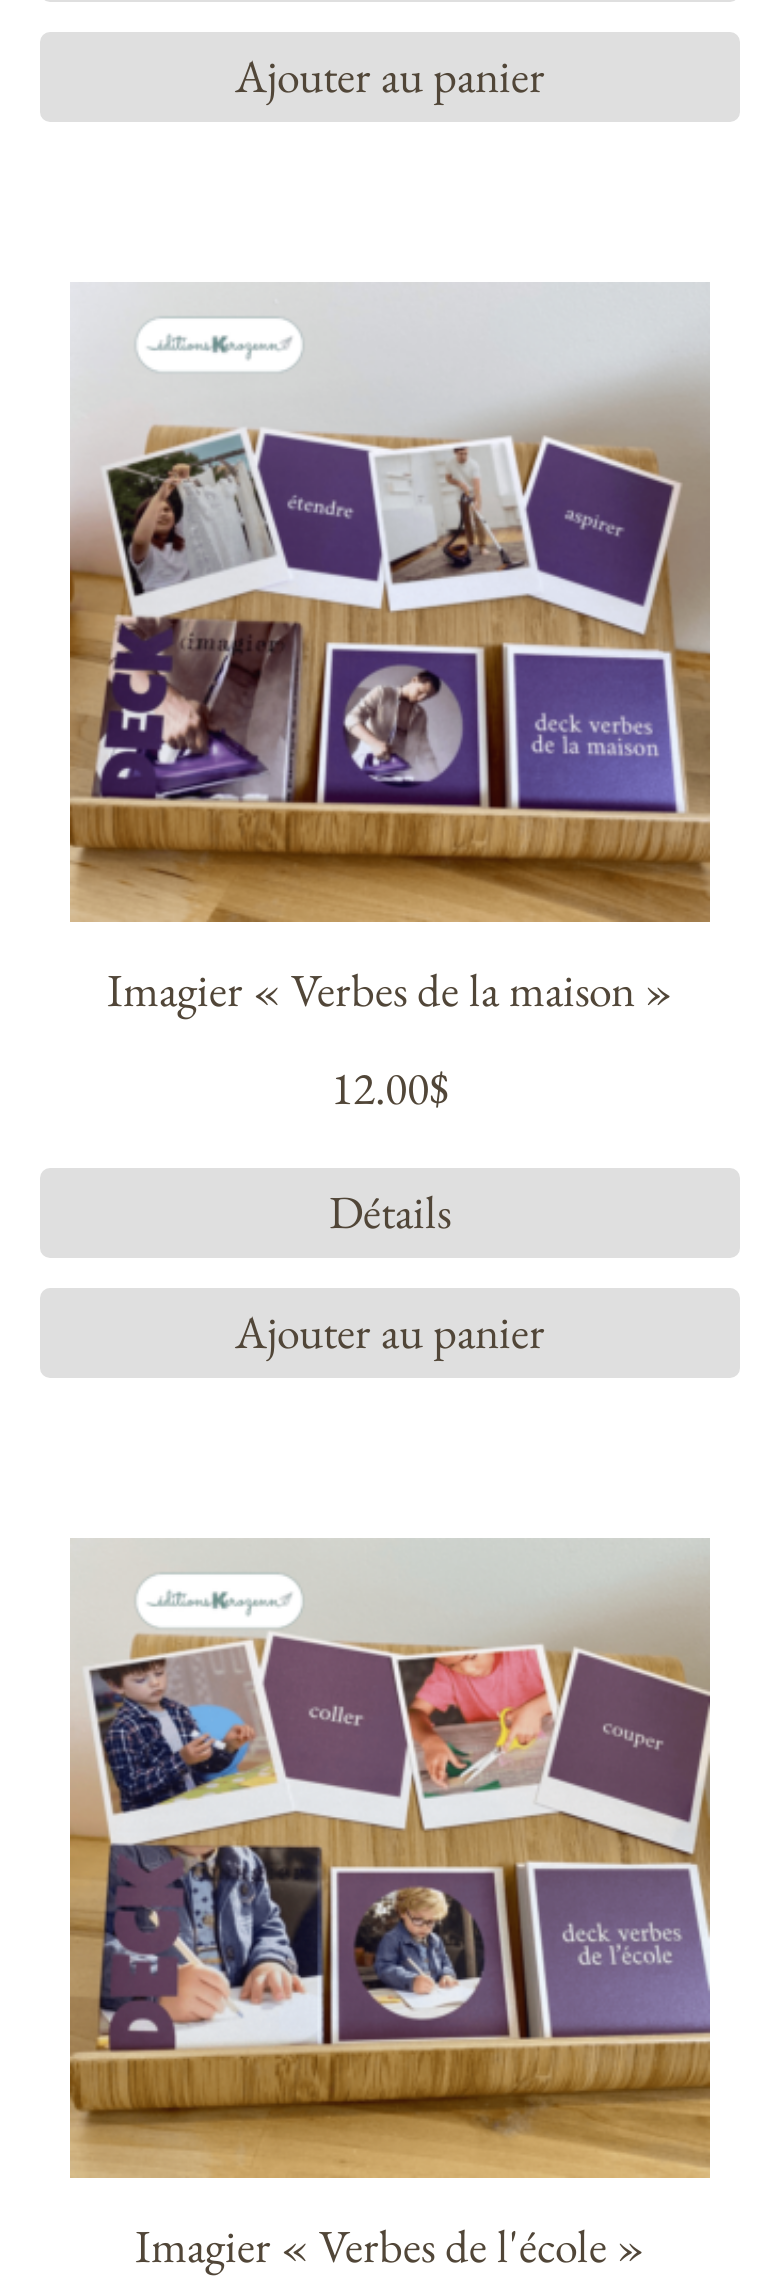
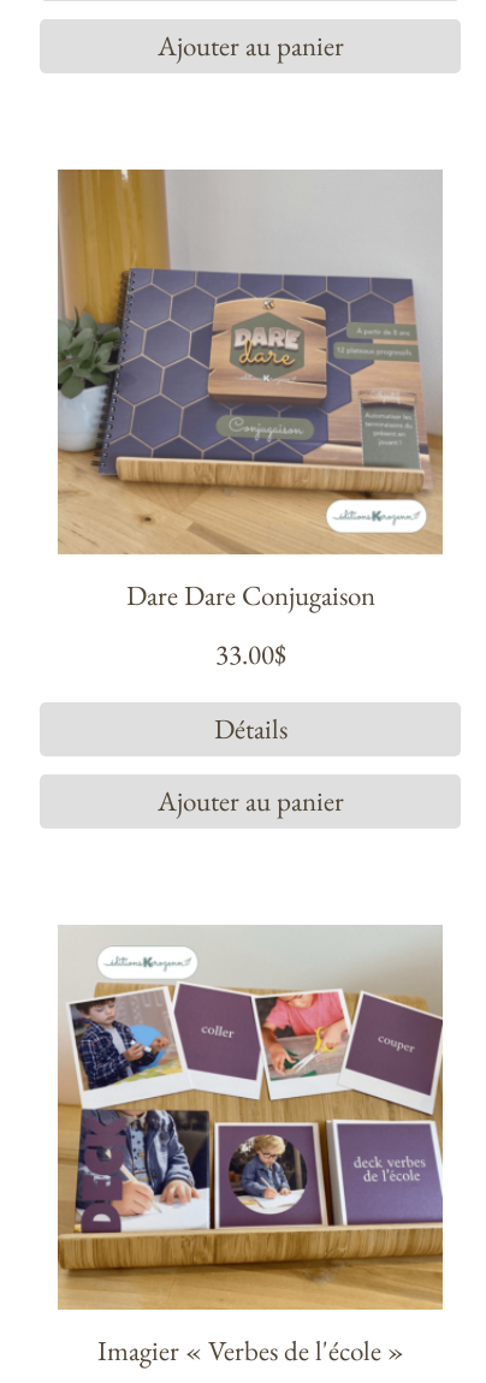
[68,282,712,1020] [image] | Imagier « Verbes de la maison » -> [57,168,443,613] [image] | Dare Dare Conjugaison
[331,1058,449,1118] 12.00$ -> [215,636,286,672] 33.00$

